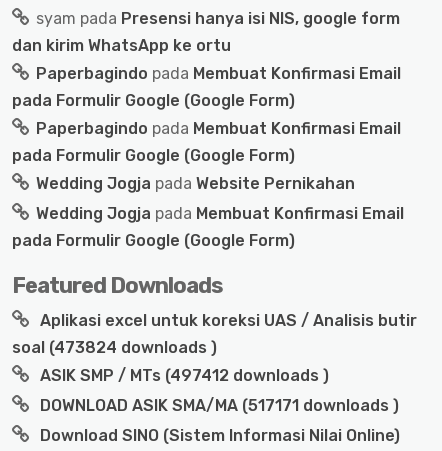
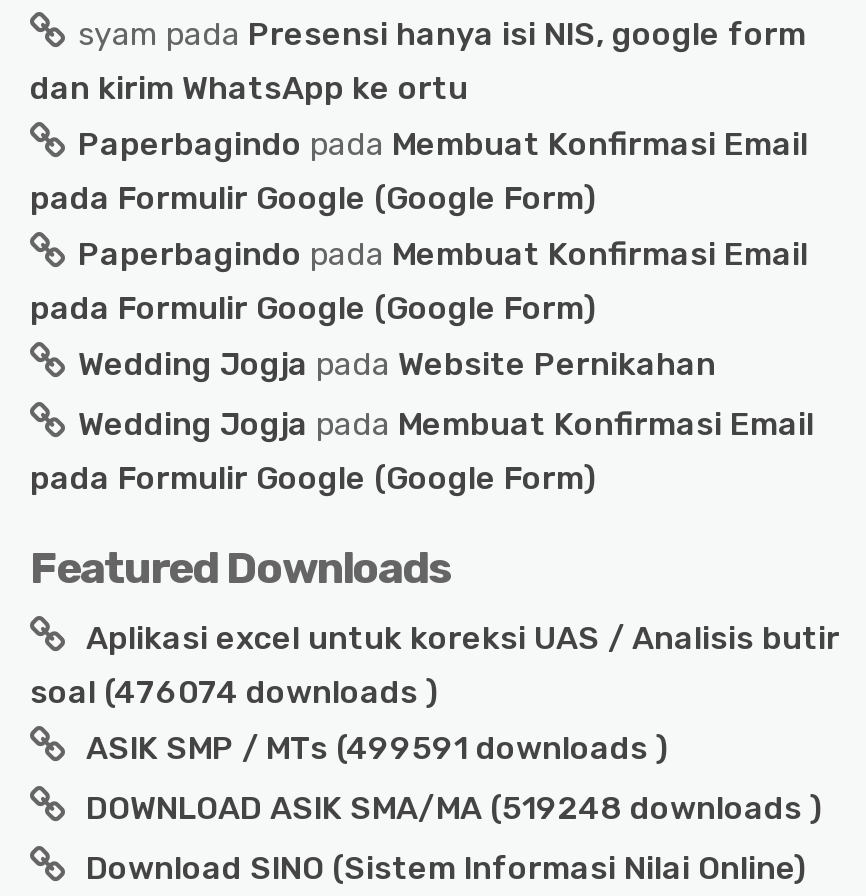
[12,338,217,357] soal (473824 downloads ) -> [30,673,438,711] soal (476074 downloads )
[36,366,329,385] ASIK SMP / MTs (497412 downloads ) -> [78,729,668,767] ASIK SMP / MTs (499591 downloads )
[36,396,399,415] DOWNLOAD ASIK SMA/MA (517171 downloads ) -> [78,789,822,827] DOWNLOAD ASIK SMA/MA (519248 downloads )

